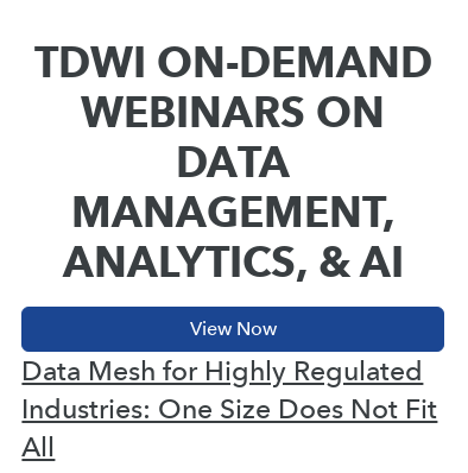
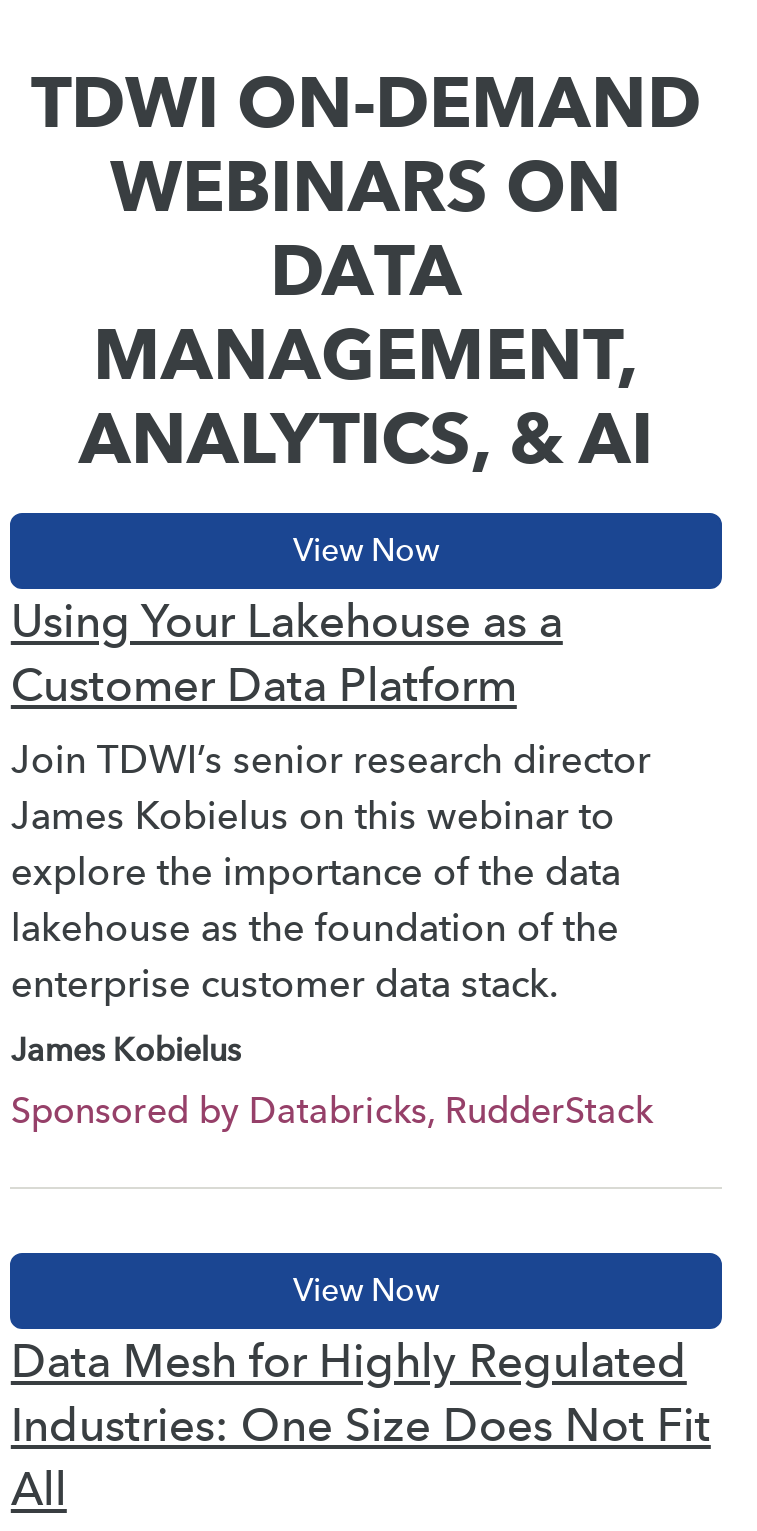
none -> [11,592,653,1133] Using Your Lakehouse as a | Customer Data Platform | Join TDWI’s senior research director | James Kobielus on this webinar to | explore the importance of the data | lakehouse as the foundation of the | enterprise customer data stack. | James Kobielus | Sponsored by Databricks, RudderStack

